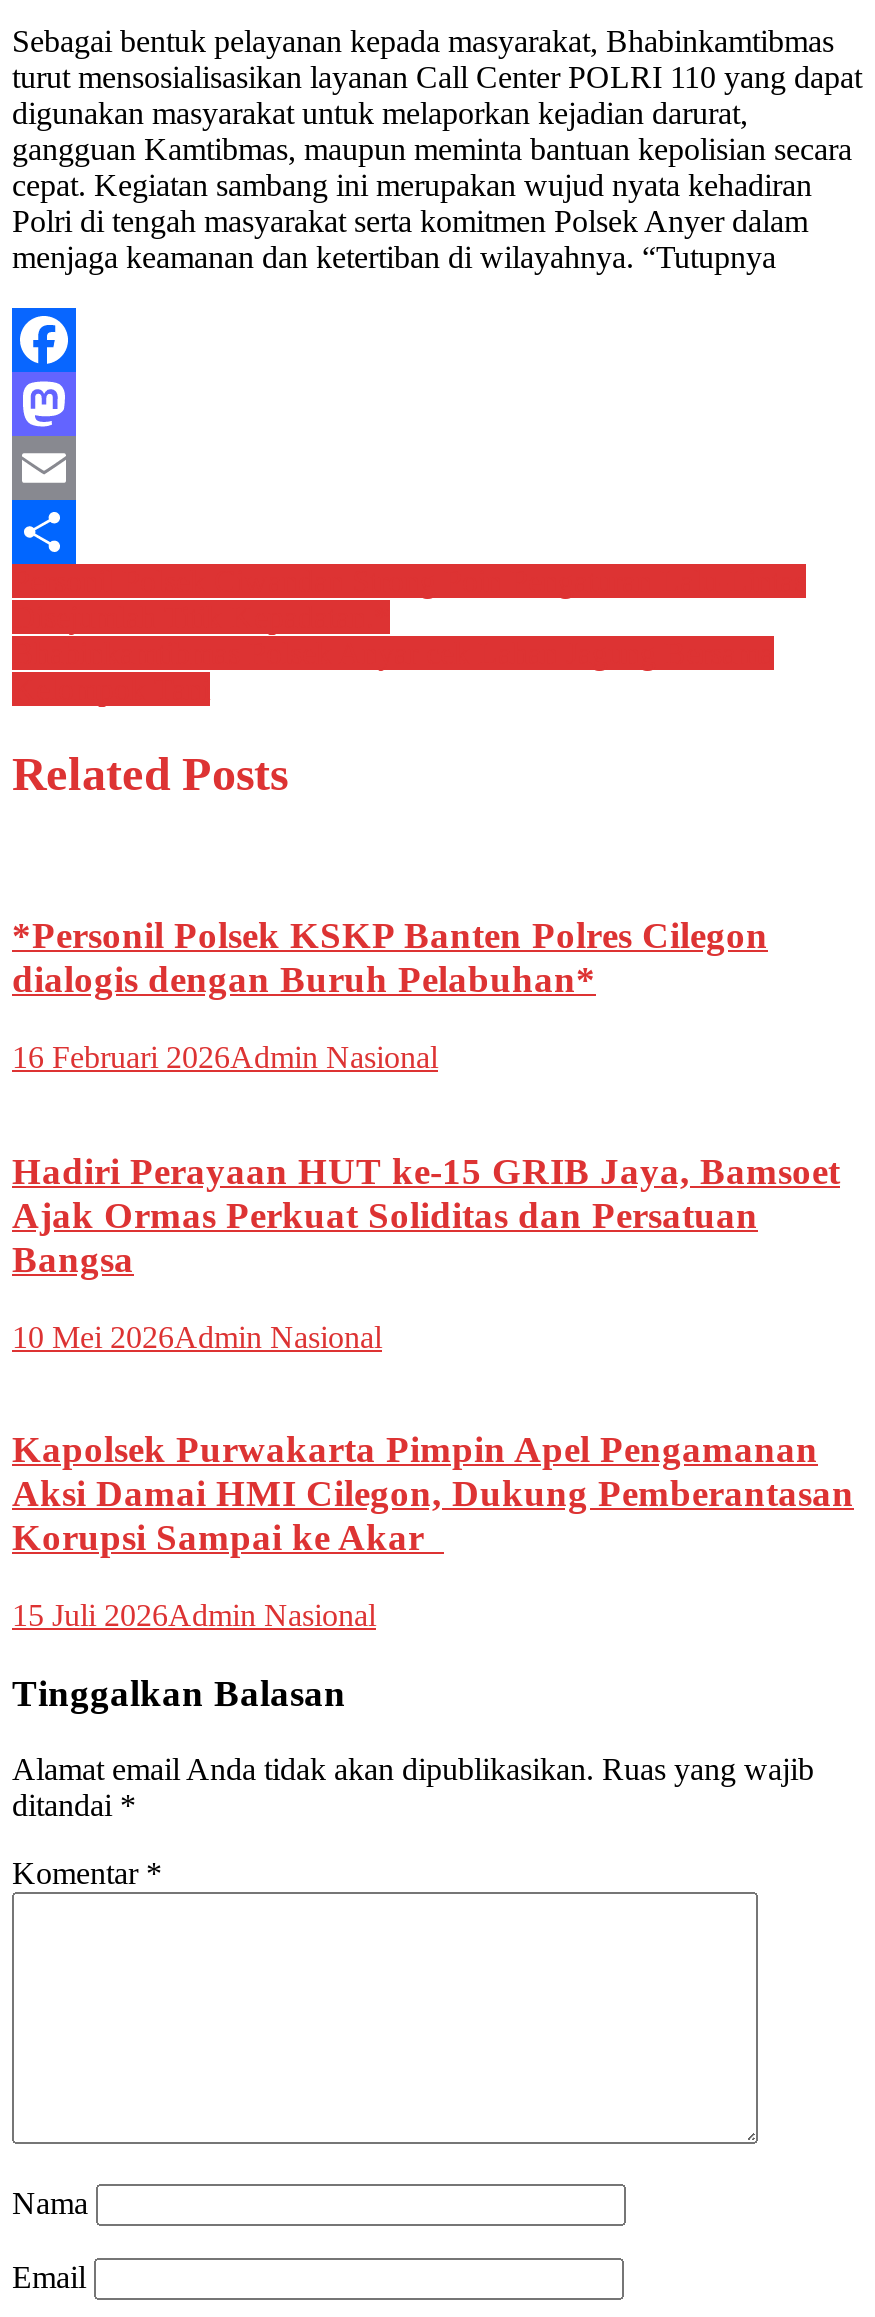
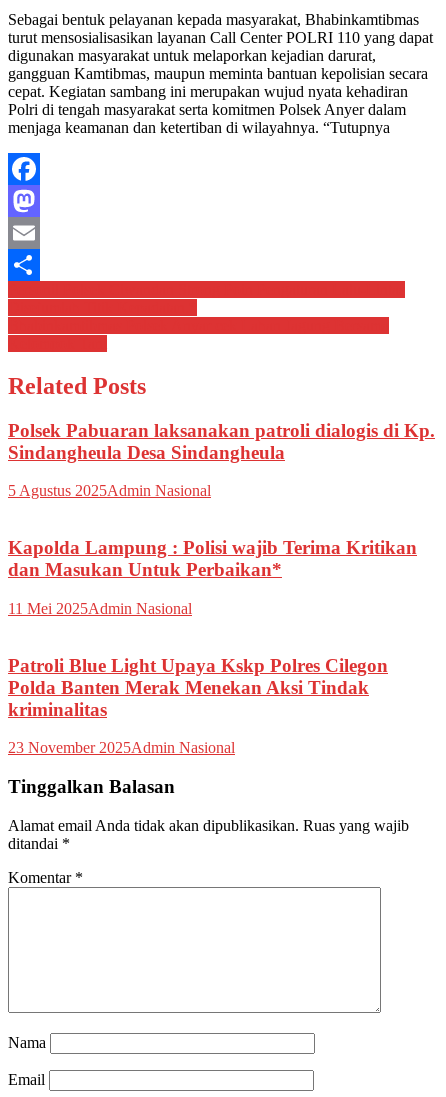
[12,915,768,1001] *Personil Polsek KSKP Banten Polres Cilegon | dialogis dengan Buruh Pelabuhan* -> [8,420,435,463] Polsek Pabuaran laksanakan patroli dialogis di Kp. | Sindangheula Desa Sindangheula
[12,1040,438,1074] 16 Februari 2026Admin Nasional -> [8,482,211,499] 5 Agustus 2025Admin Nasional
[12,1150,840,1280] Hadiri Perayaan HUT ke-15 GRIB Jaya, Bamsoet | Ajak Ormas Perkuat Soliditas dan Persatuan | Bangsa -> [8,537,417,580] Kapolda Lampung : Polisi wajib Terima Kritikan | dan Masukan Untuk Perbaikan*
[12,1319,382,1353] 10 Mei 2026Admin Nasional -> [8,600,192,617] 11 Mei 2025Admin Nasional
[12,1428,854,1558] Kapolsek Purwakarta Pimpin Apel Pengamanan | Aksi Damai HMI Cilegon, Dukung Pemberantasan | Korupsi Sampai ke Akar -> [8,654,388,719] Patroli Blue Light Upaya Kskp Polres Cilegon | Polda Banten Merak Menekan Aksi Tindak | kriminalitas
[12,1598,376,1632] 15 Juli 2026Admin Nasional -> [8,739,235,756] 23 November 2025Admin Nasional

